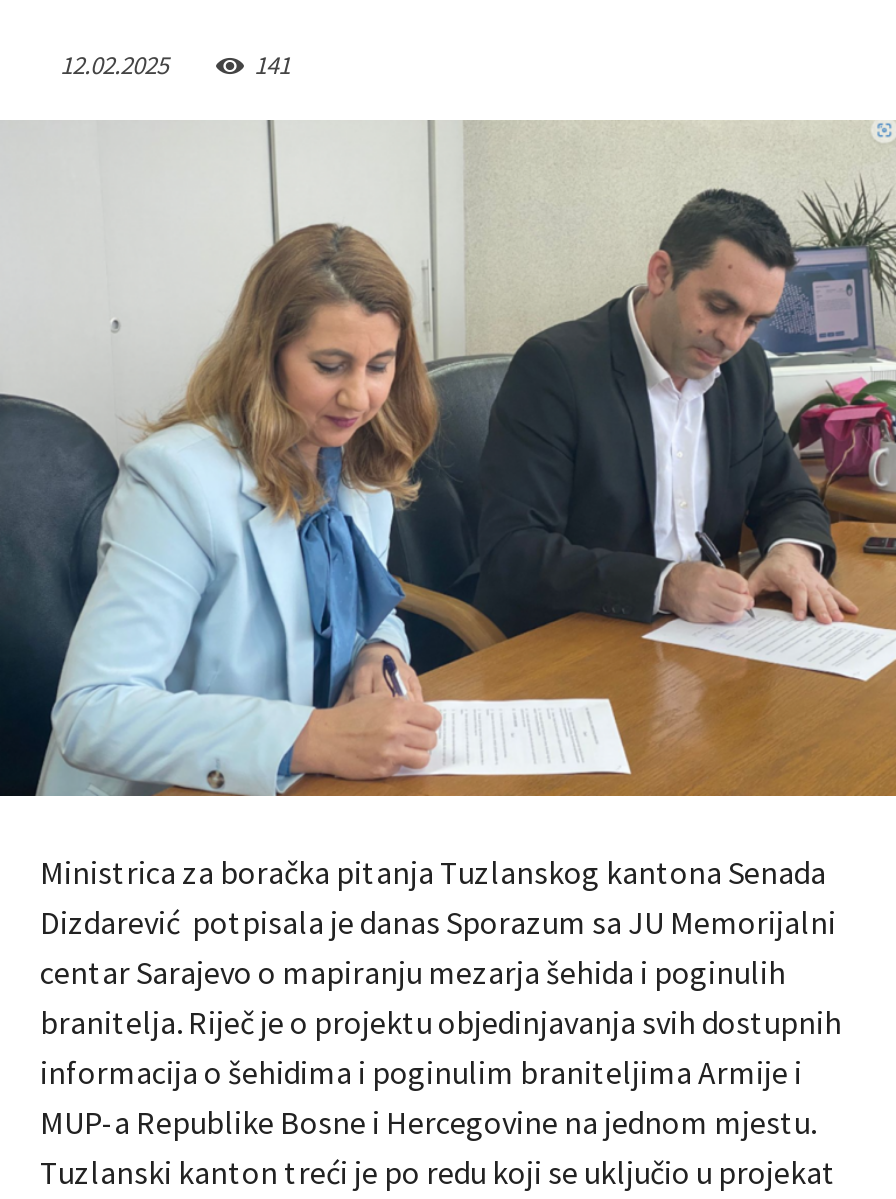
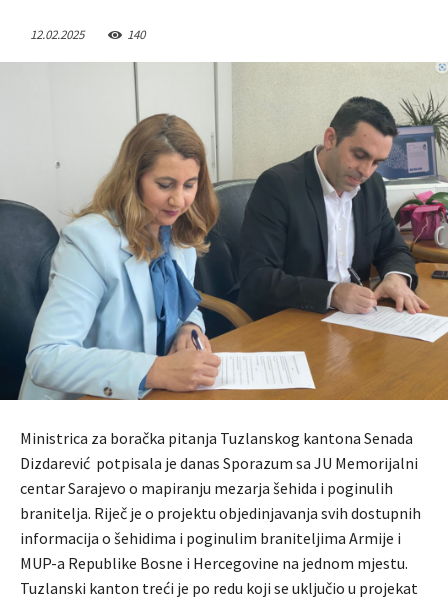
[254,48,290,82] 141 -> [127,26,145,43] 140

